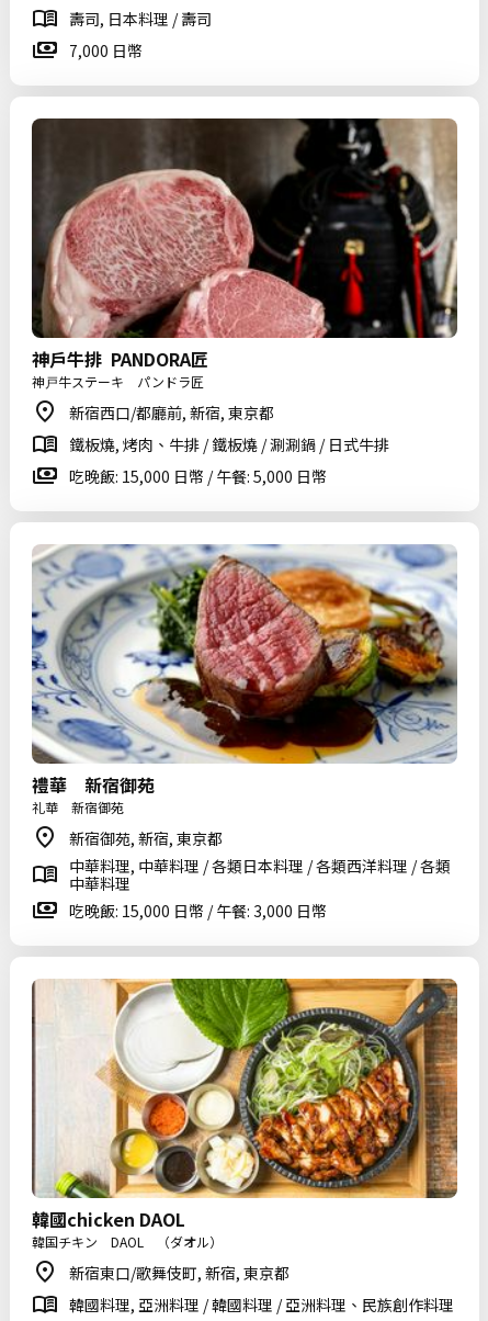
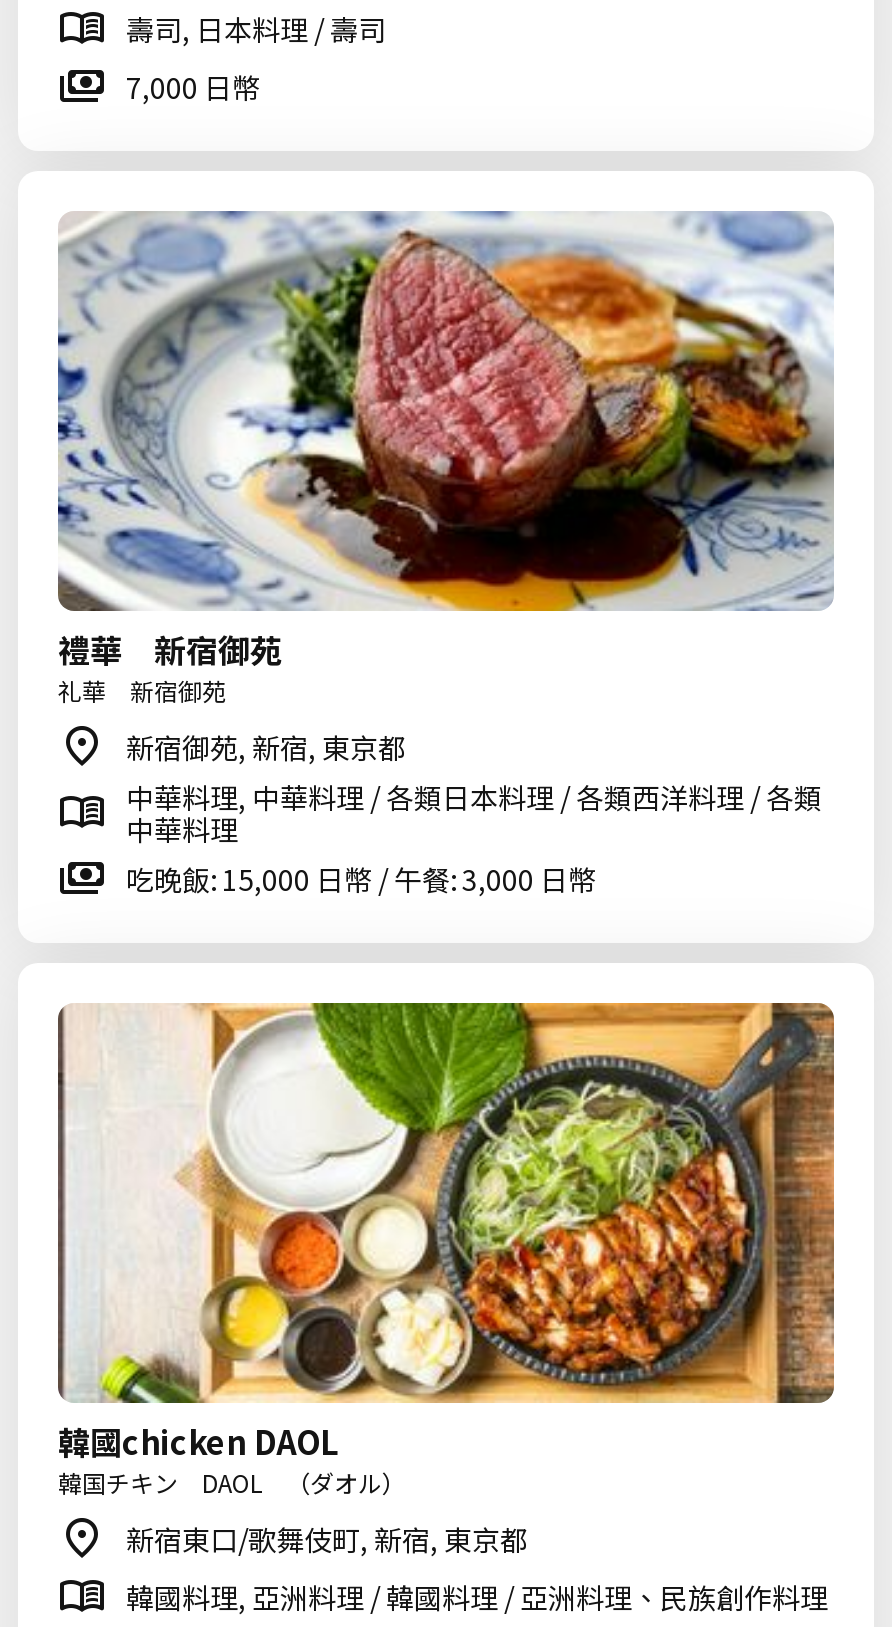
[31,117,458,487] [image] | 神戶牛排 PANDORA匠 | 神戸牛ステーキ パンドラ匠 | 新宿西口/都廳前, 新宿, 東京都 | 鐵板燒, 烤肉、牛排 / 鐵板燒 / 涮涮鍋 / 日式牛排 | 吃晚飯: 15,000 日幣 / 午餐: 5,000 日幣 -> none

